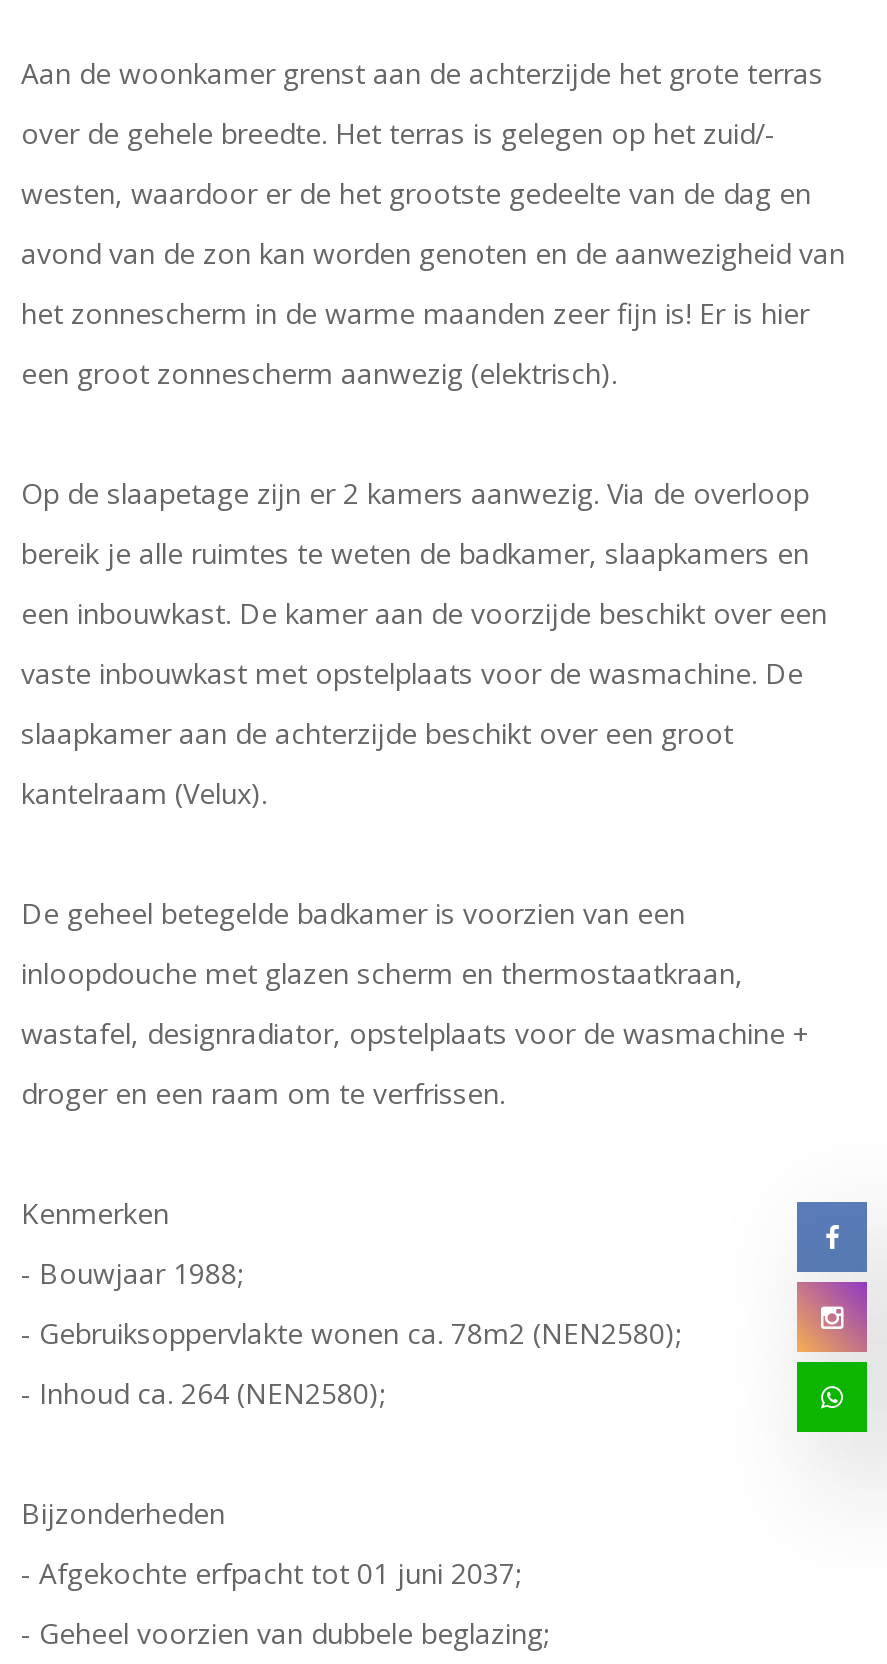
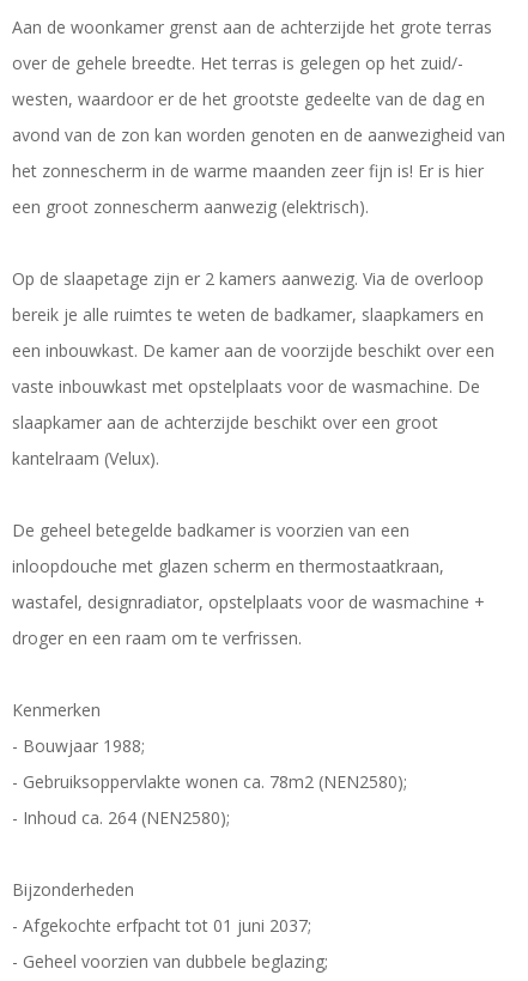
[793,1198,881,1470] [image] -> none

